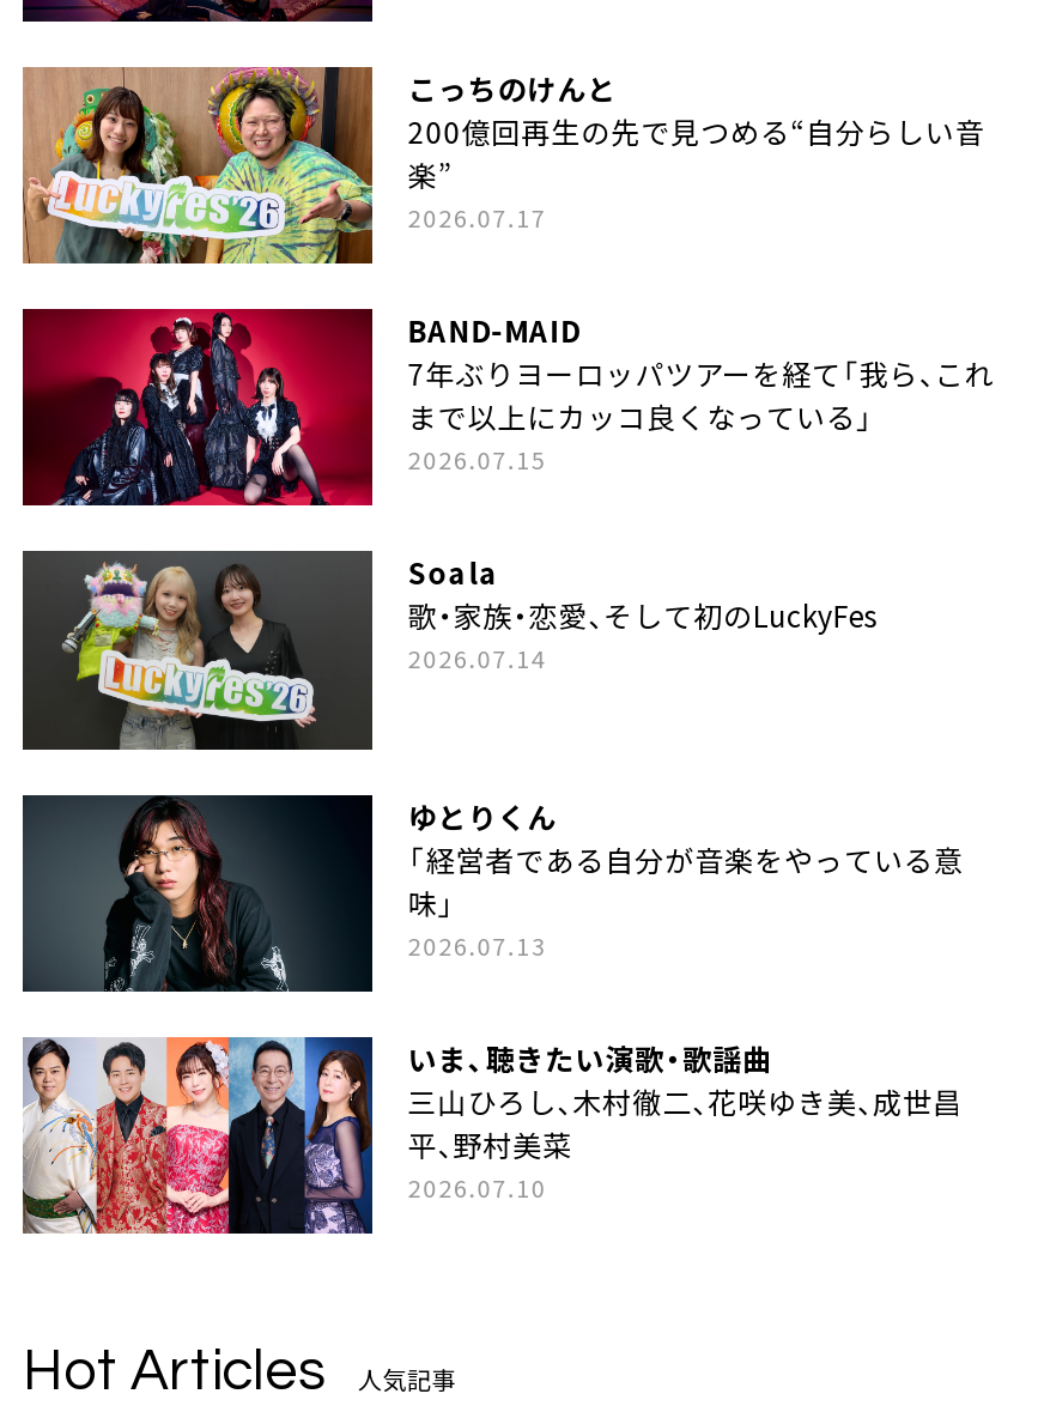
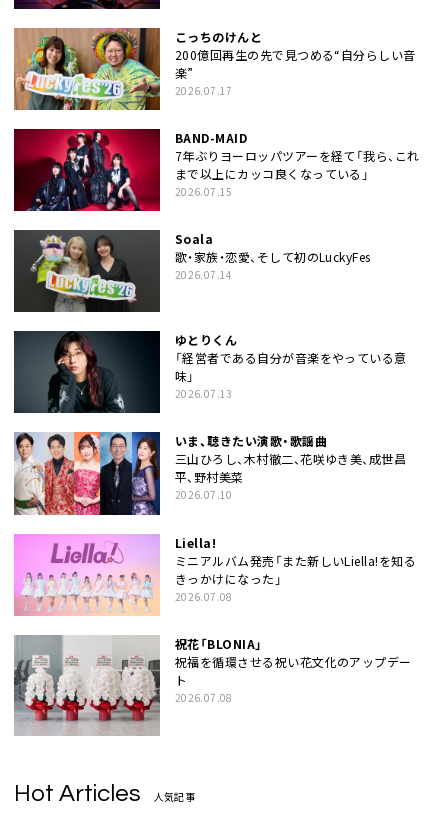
none -> [13,533,416,705] [image] | Liella! | ミニアルバム発売「また新しいLiella!を知る | きっかけになった」 | 2026.07.08 | 祝花「BLONIA」 | 祝福を循環させる祝い花文化のアップデー | ト | 2026.07.08
none -> [14,634,160,736] [image]

